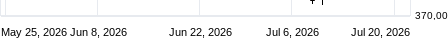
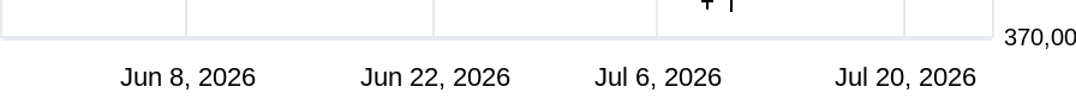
[1,26,127,38] May 25, 2026 Jun 8, 2026 -> [120,62,256,92] Jun 8, 2026

